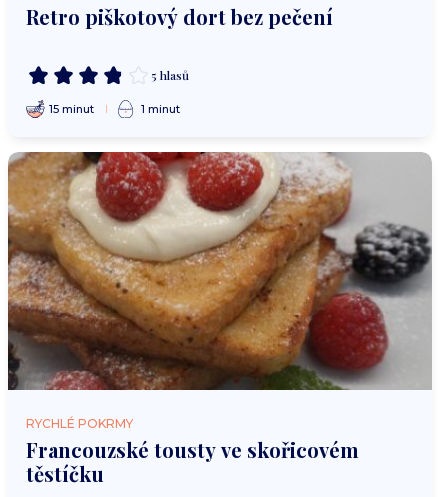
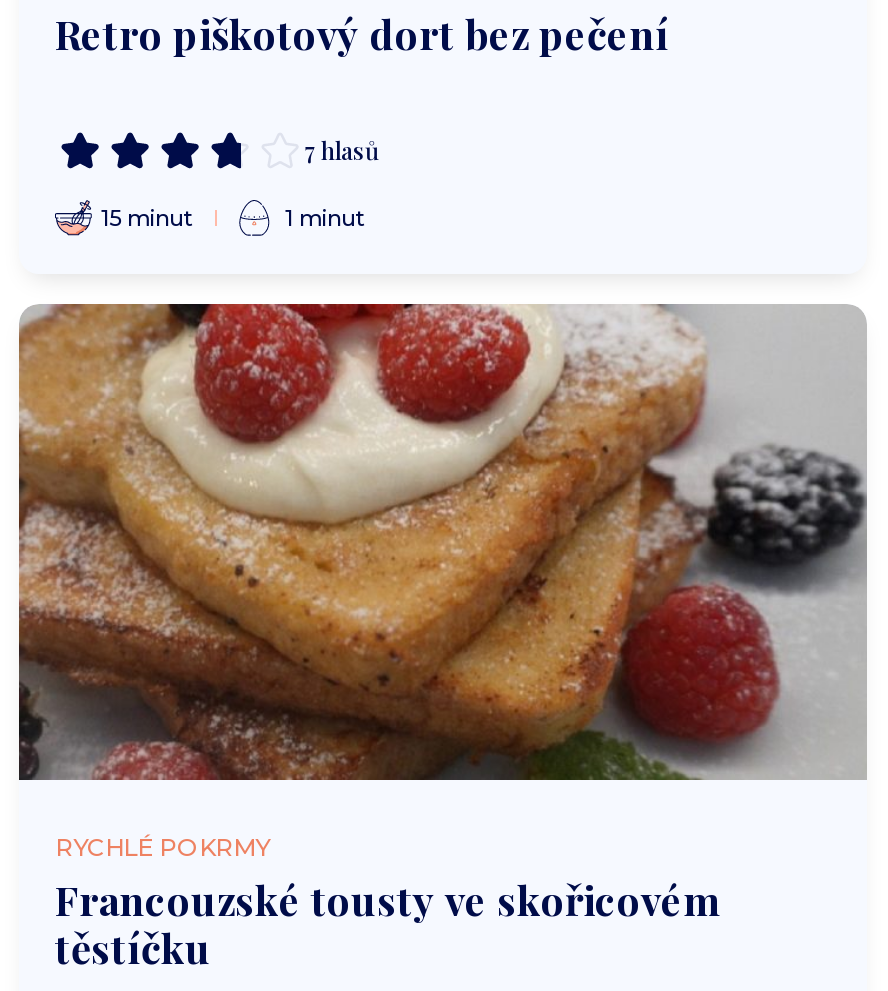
[151,67,189,83] 5 hlasů -> [305,134,379,166] 7 hlasů

